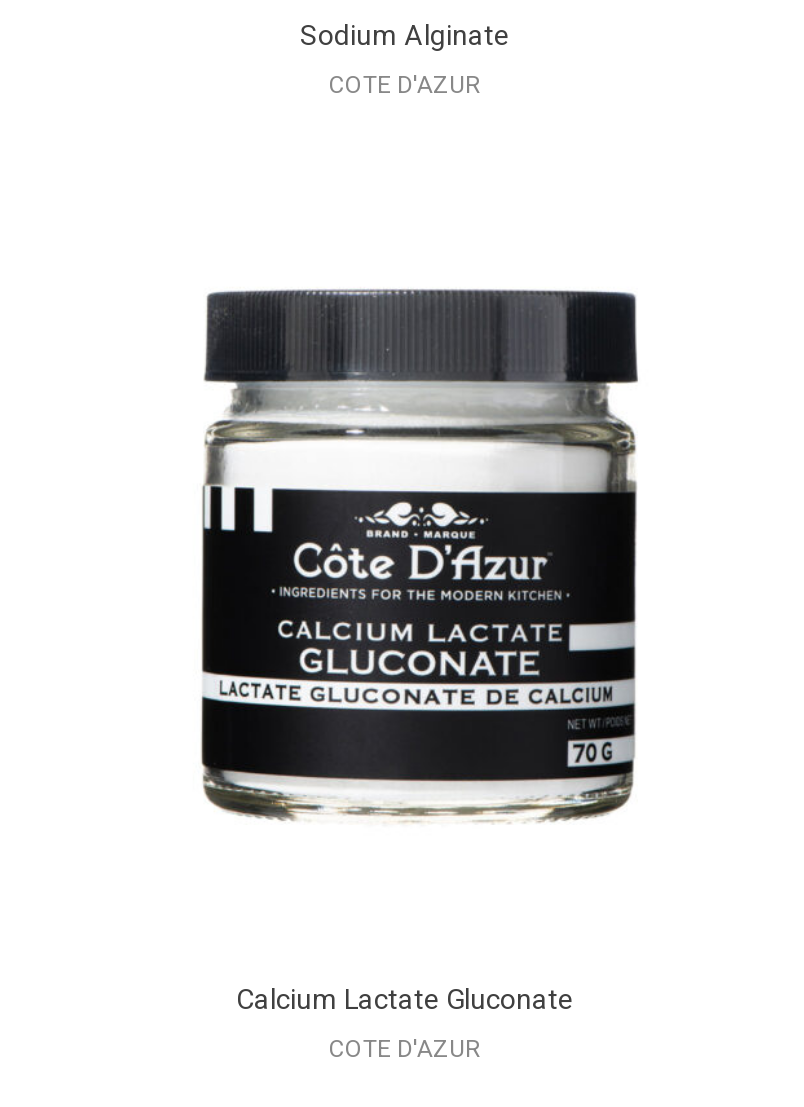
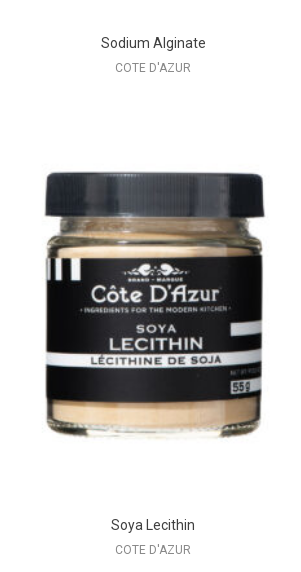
[189,289,639,823] [image] -> [44,171,269,437] [image]
[236,983,574,1015] Calcium Lactate Gluconate -> [111,517,195,533] Soya Lecithin

